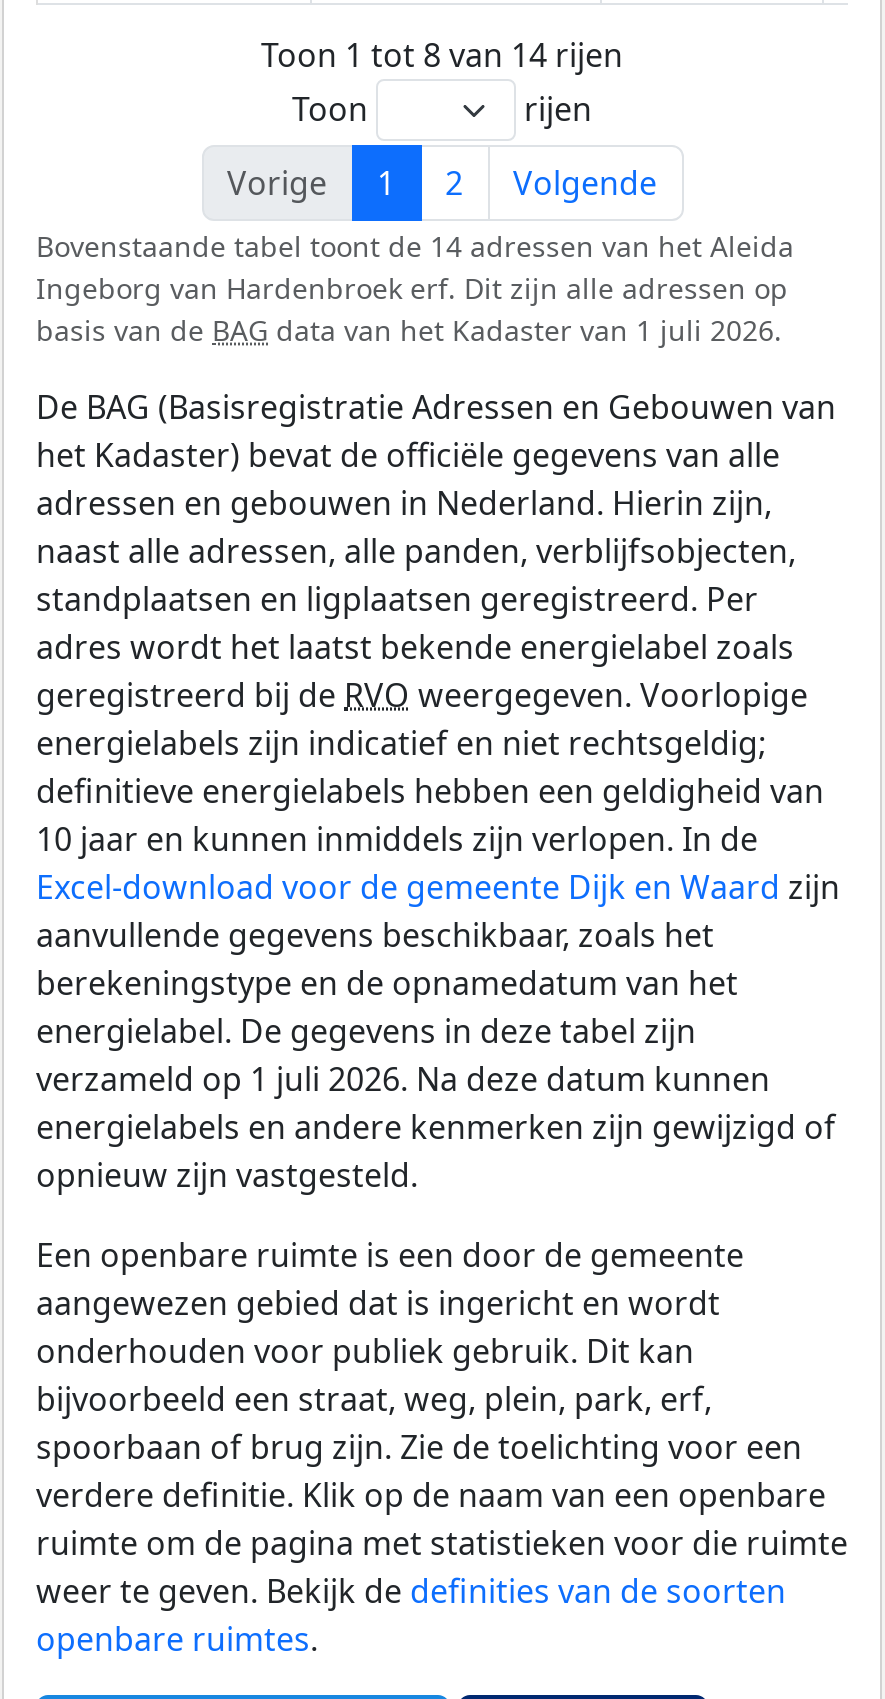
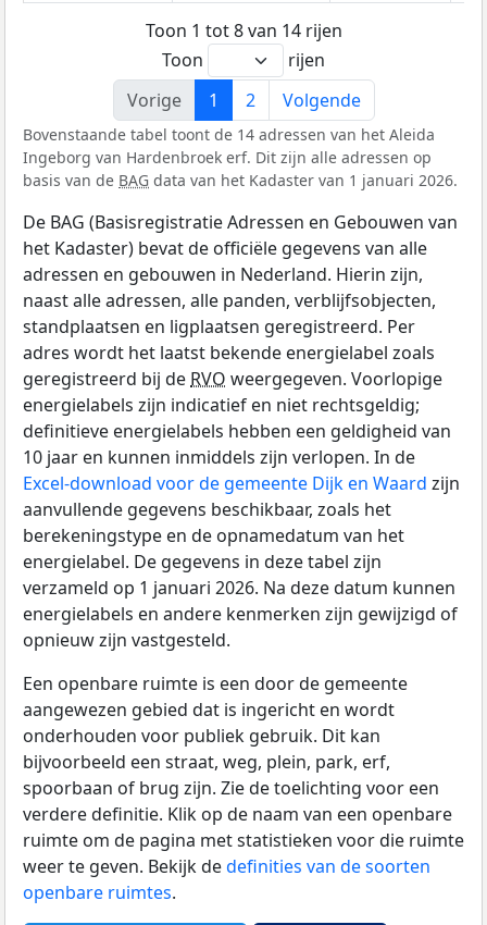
[36,312,782,350] basis van de BAG data van het Kadaster van 1 juli 2026. -> [23,170,458,191] basis van de BAG data van het Kadaster van 1 januari 2026.
[36,1058,770,1102] verzameld op 1 juli 2026. Na deze datum kunnen -> [23,576,455,600] verzameld op 1 januari 2026. Na deze datum kunnen

